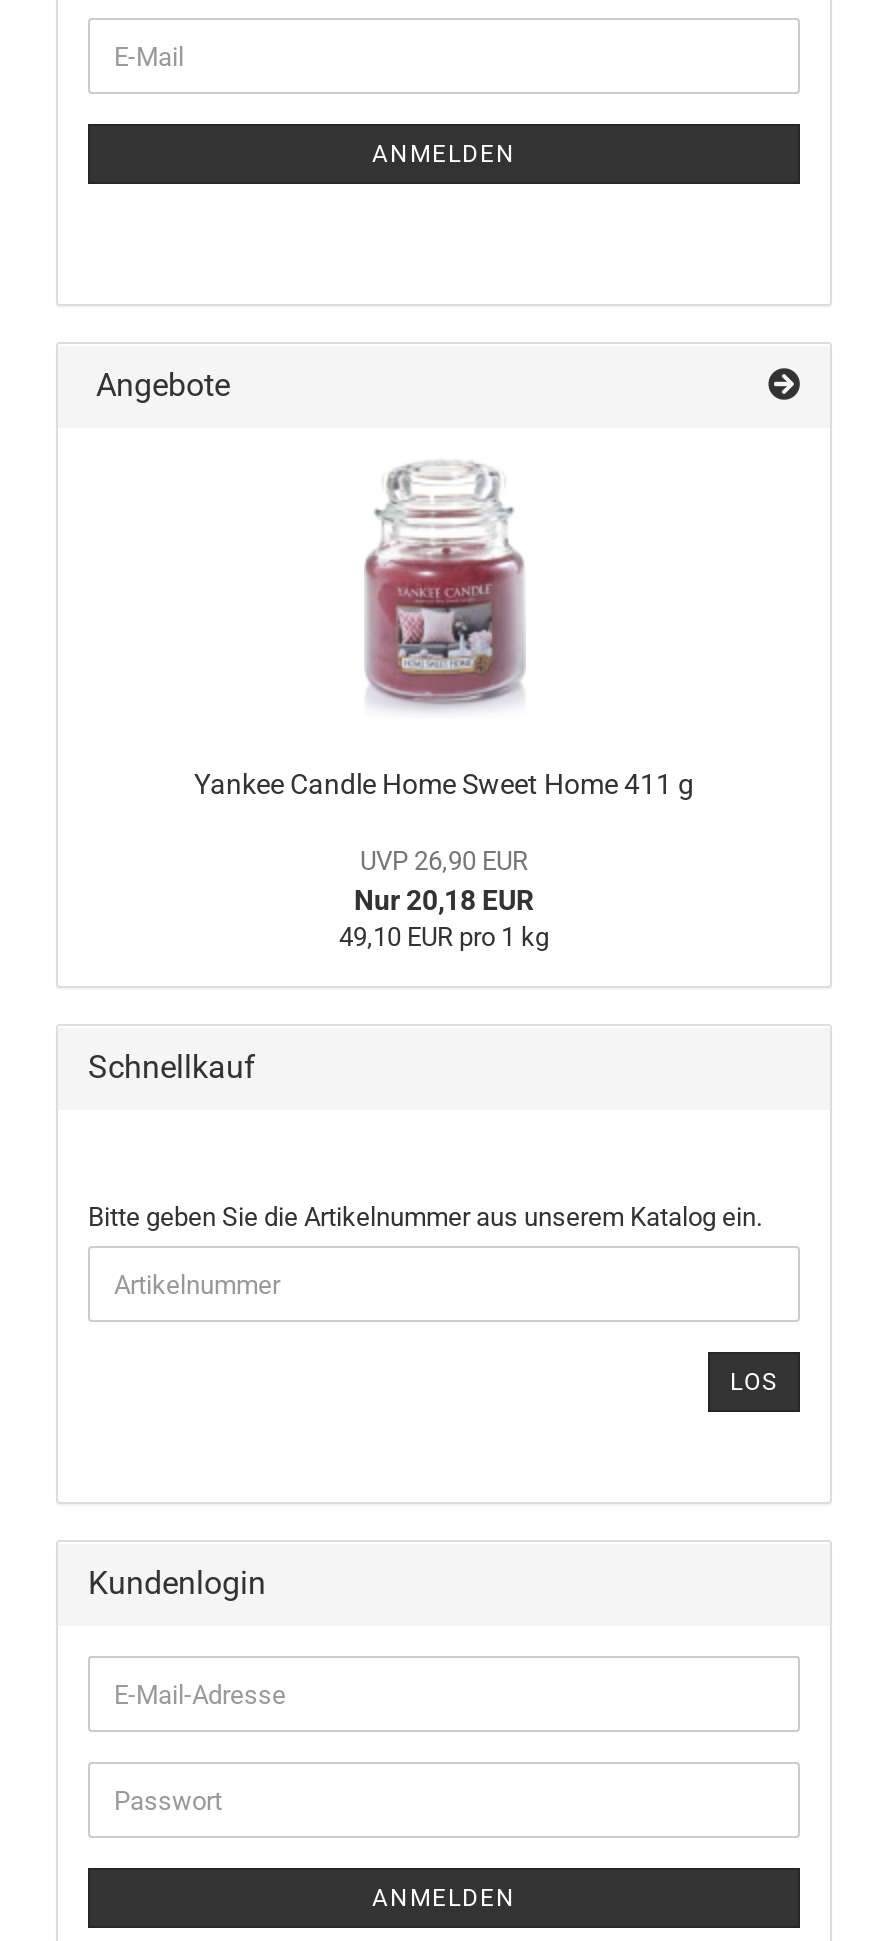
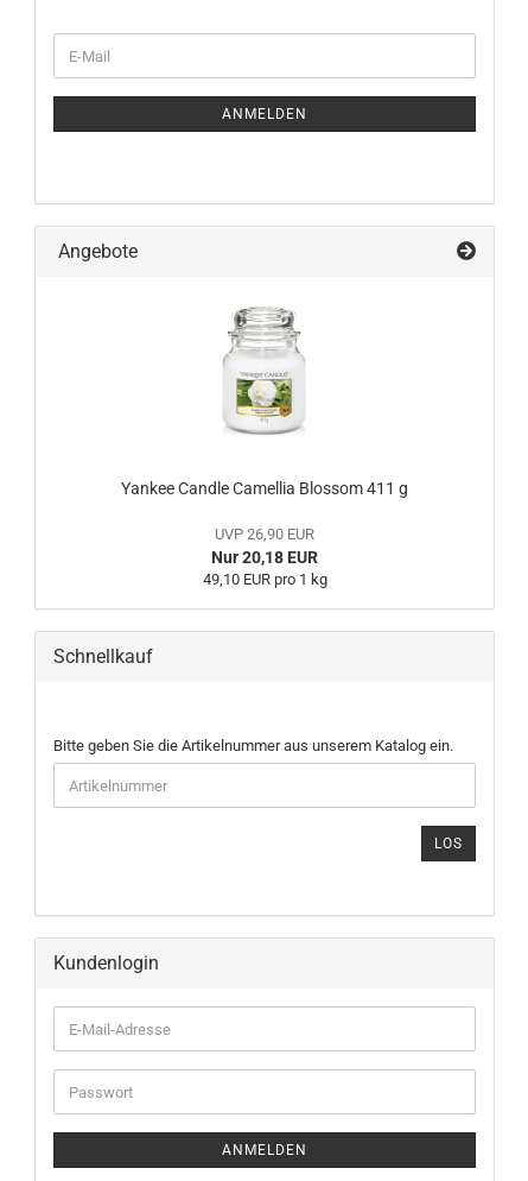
[194,460,694,800] [image] | Yankee Candle Home Sweet Home 411 g -> [121,297,408,498] [image] | Yankee Candle Camellia Blossom 411 g

